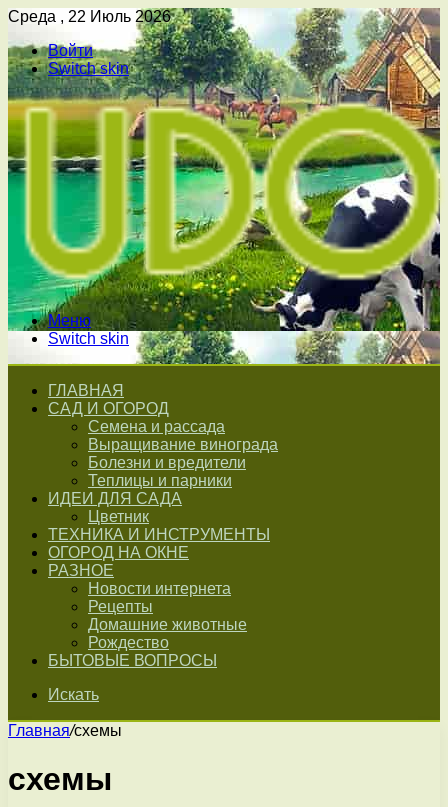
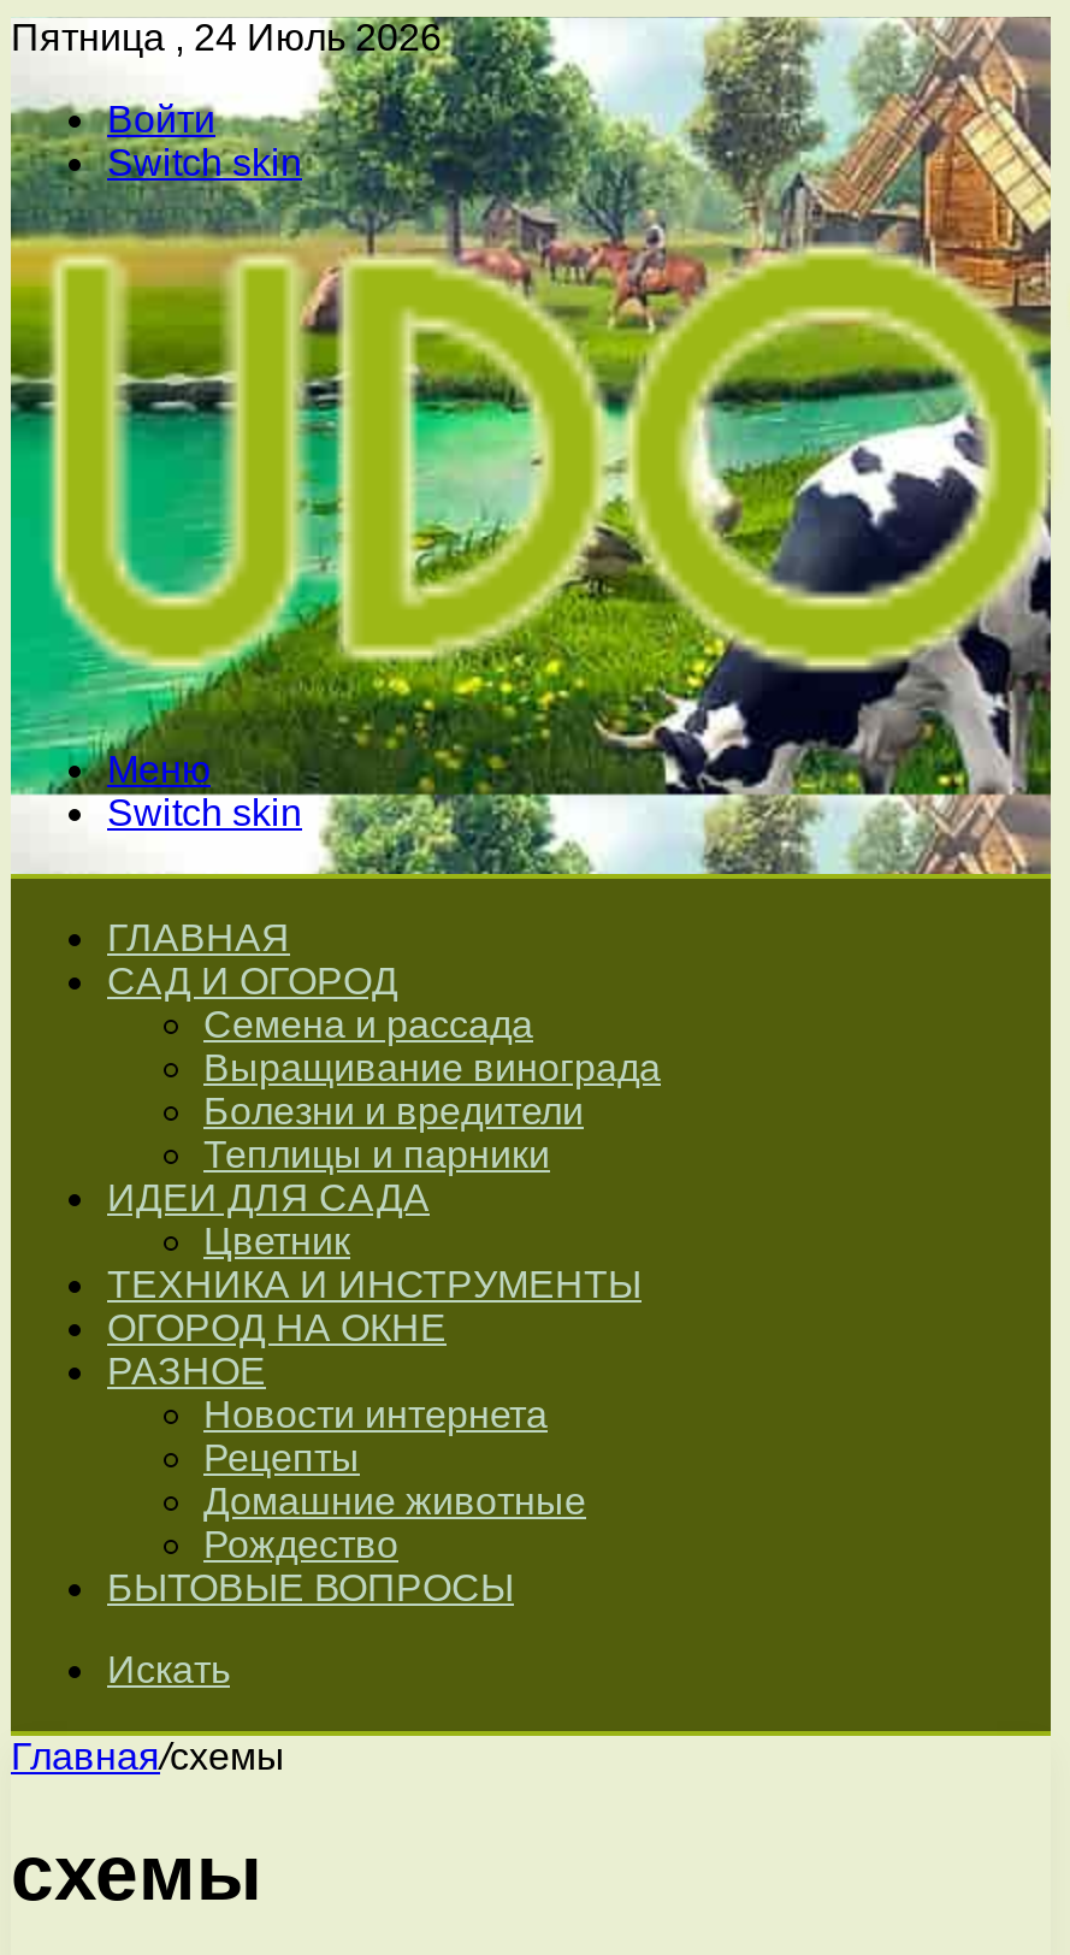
[8,8,171,25] Среда , 22 Июль 2026 -> [11,17,442,58] Пятница , 24 Июль 2026

